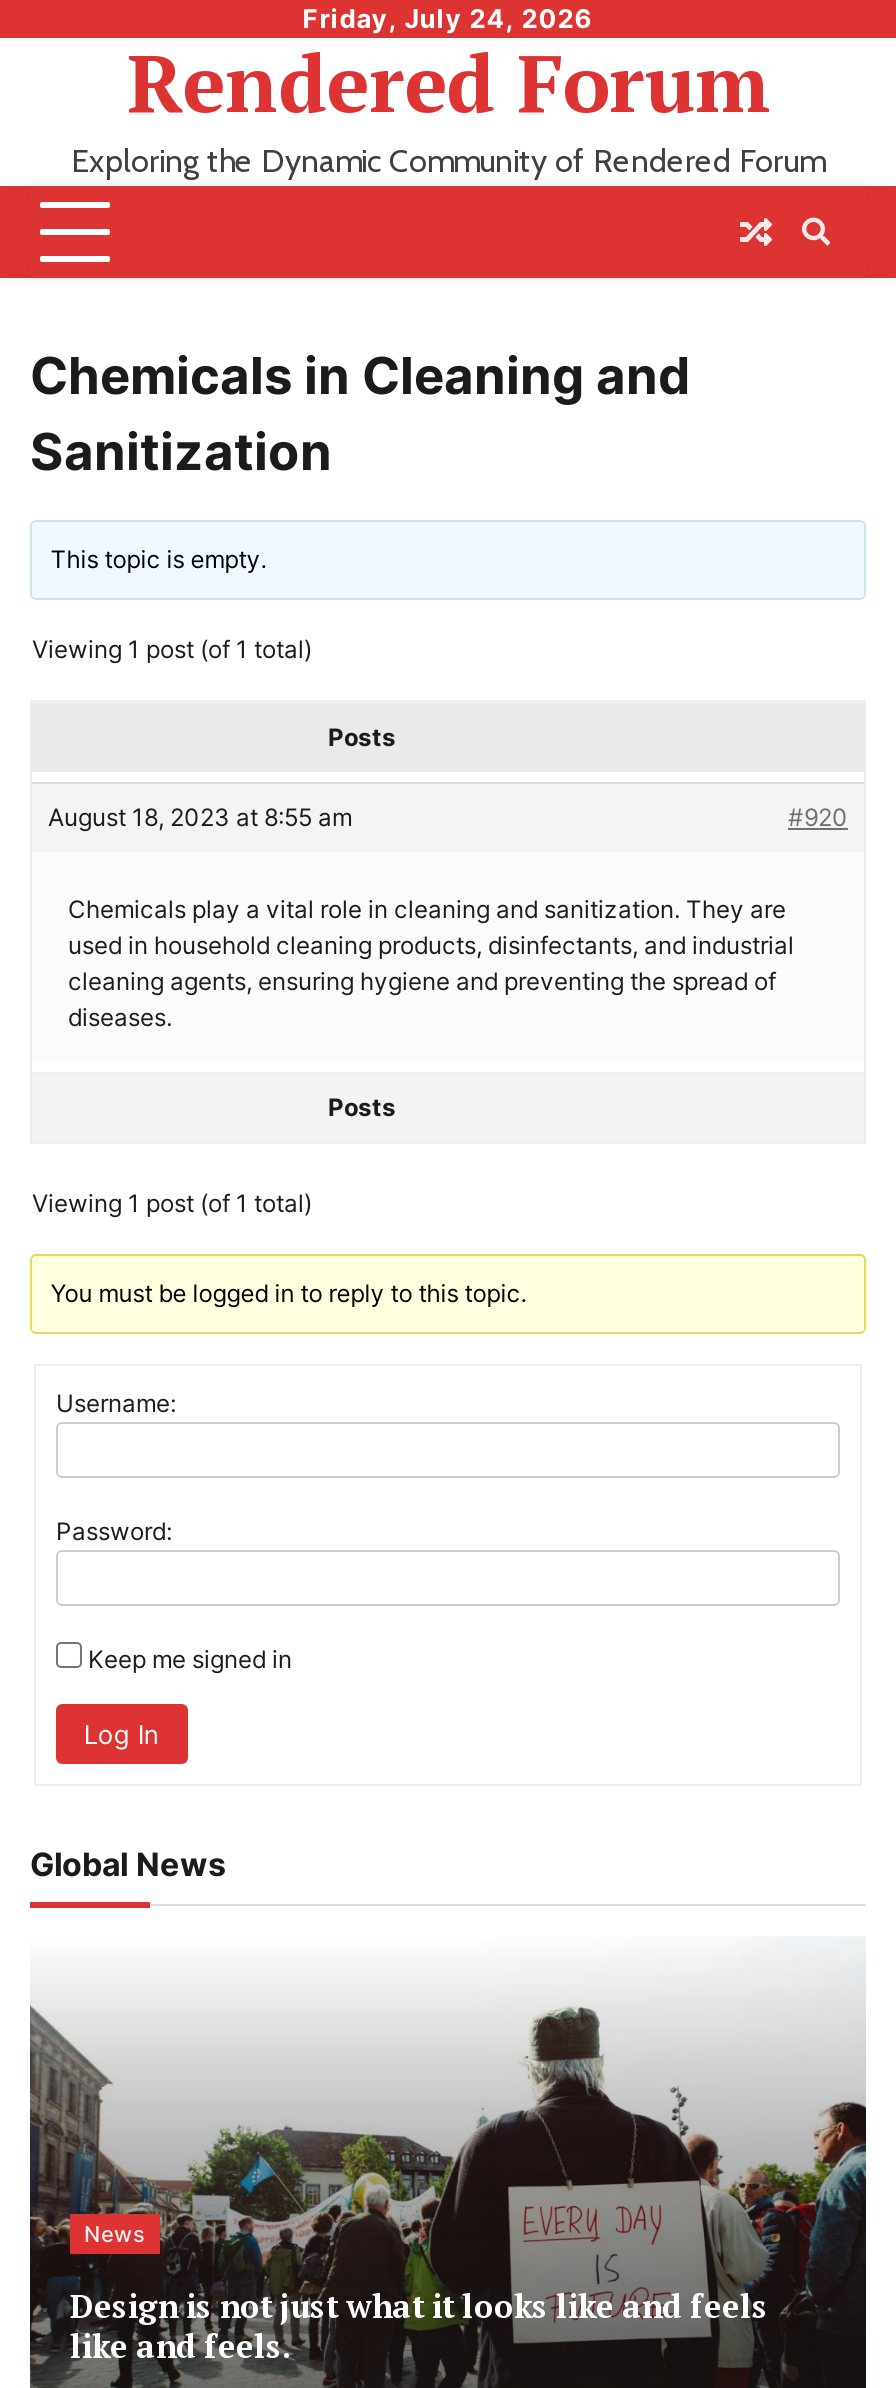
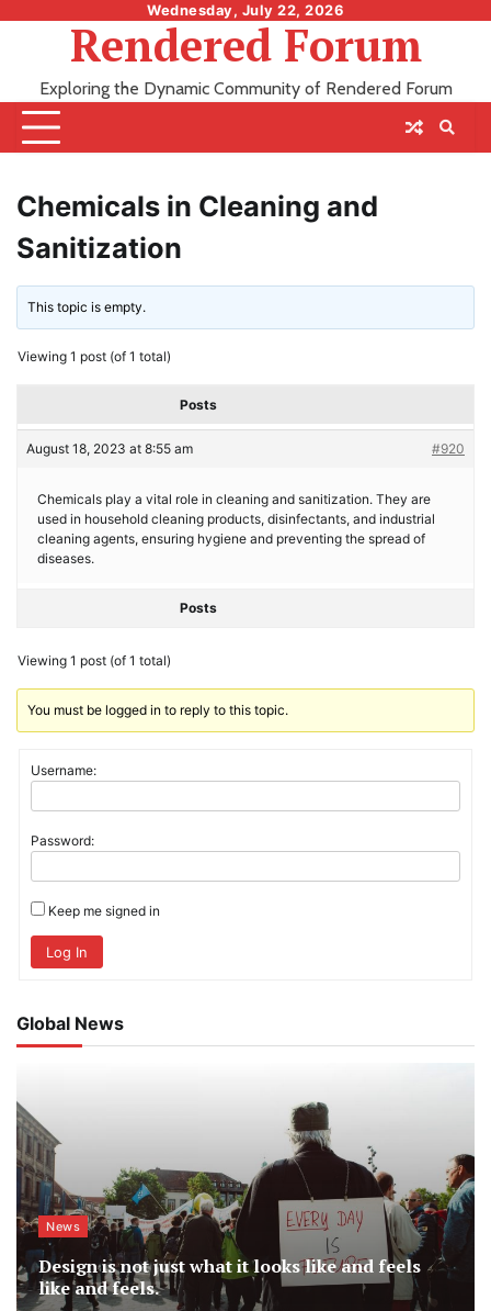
[302,2,594,34] Friday, July 24, 2026 -> [147,1,344,19] Wednesday, July 22, 2026

